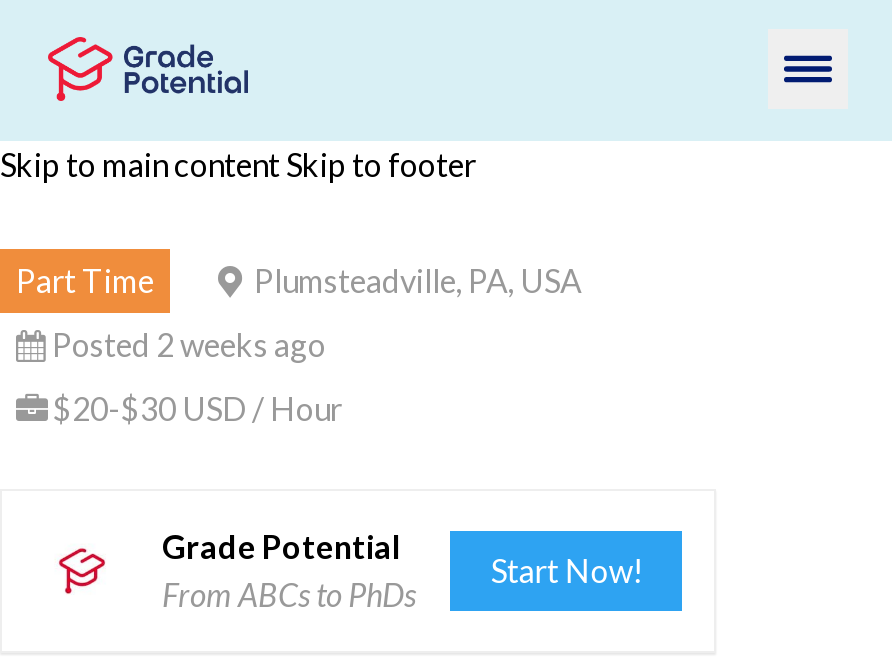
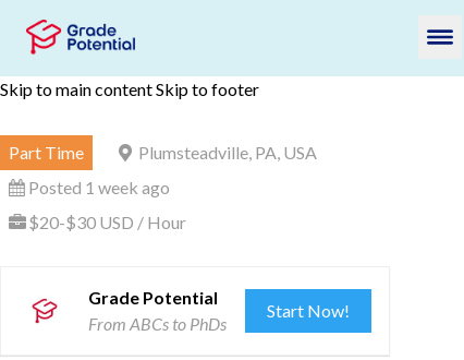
[52,325,326,363] Posted 2 weeks ago -> [28,177,170,197] Posted 1 week ago

